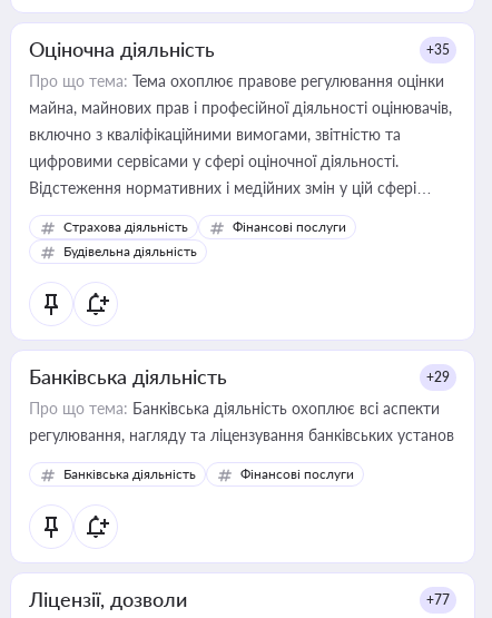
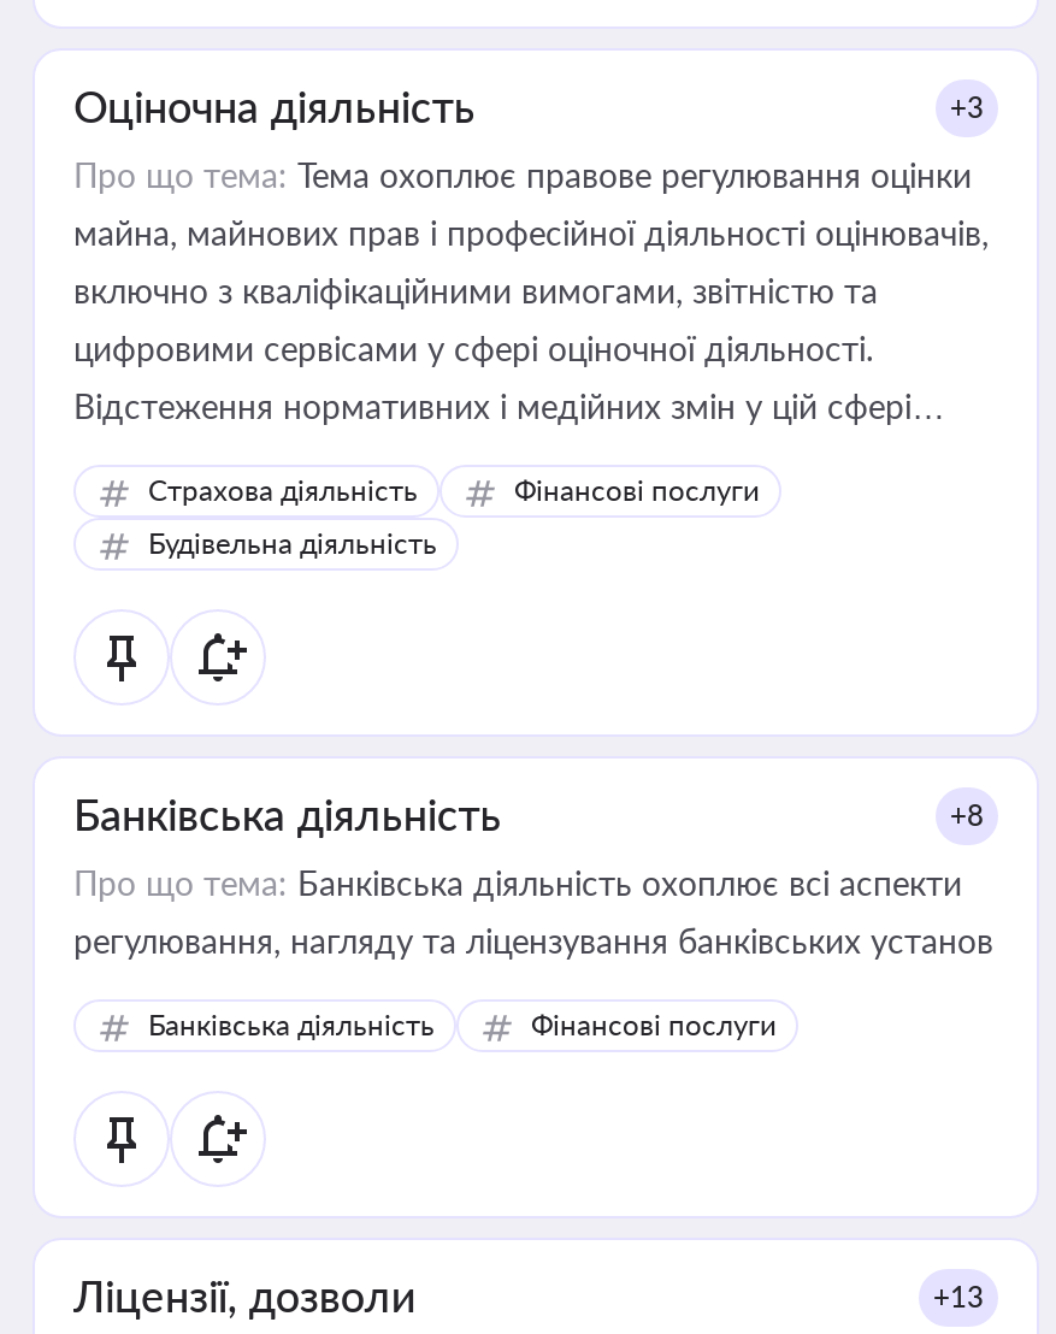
[426,41,450,58] +35 -> [950,89,984,125] +3
[426,369,450,385] +29 -> [950,797,984,833] +8
[426,591,450,608] +77 -> [933,1279,984,1315] +13

